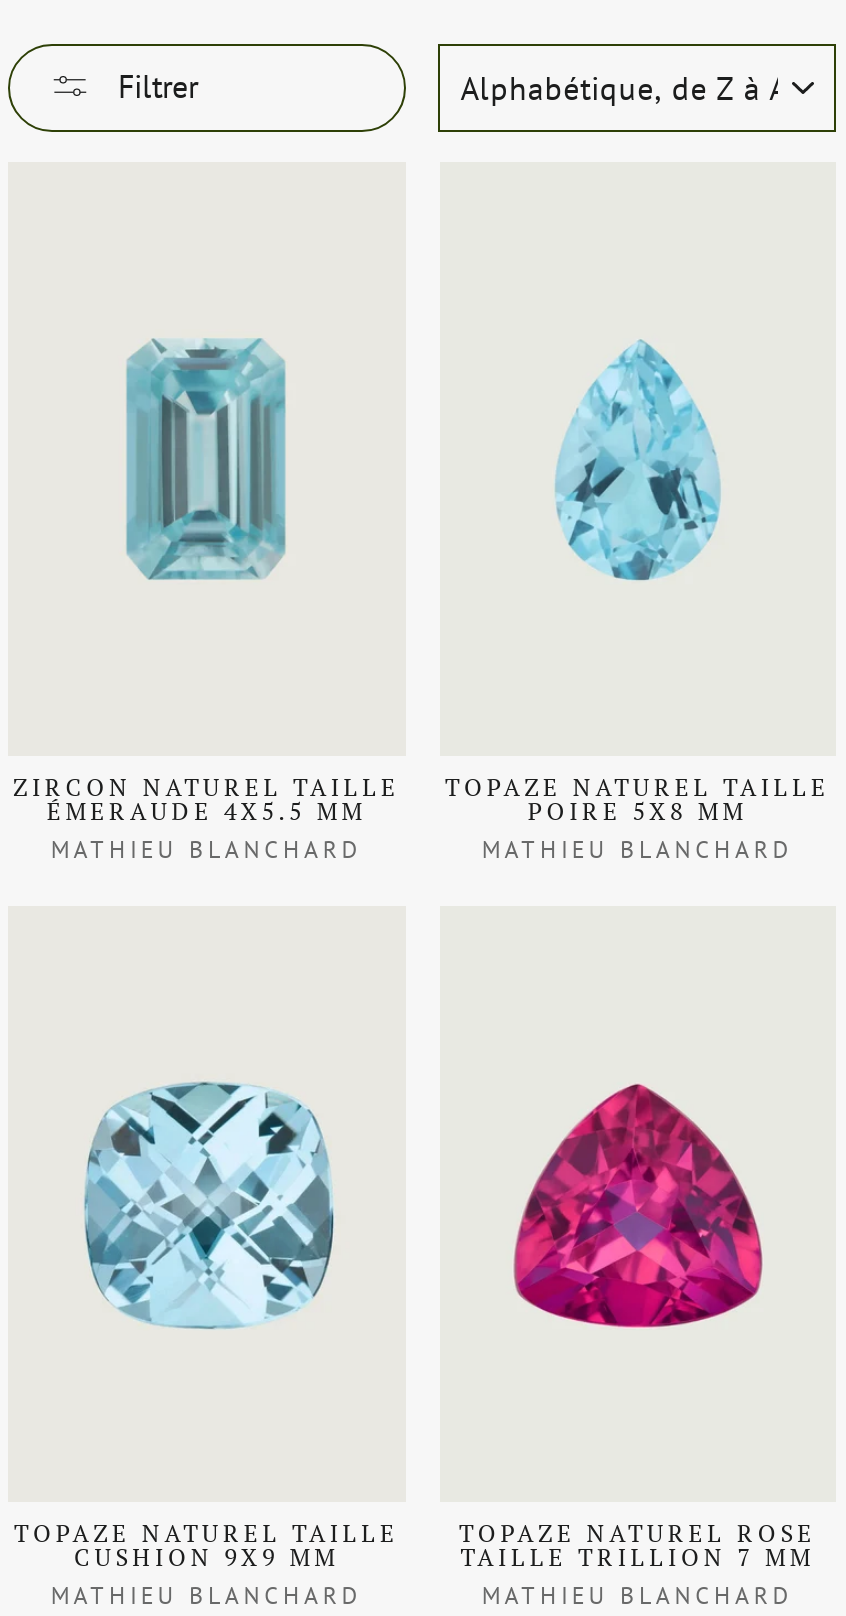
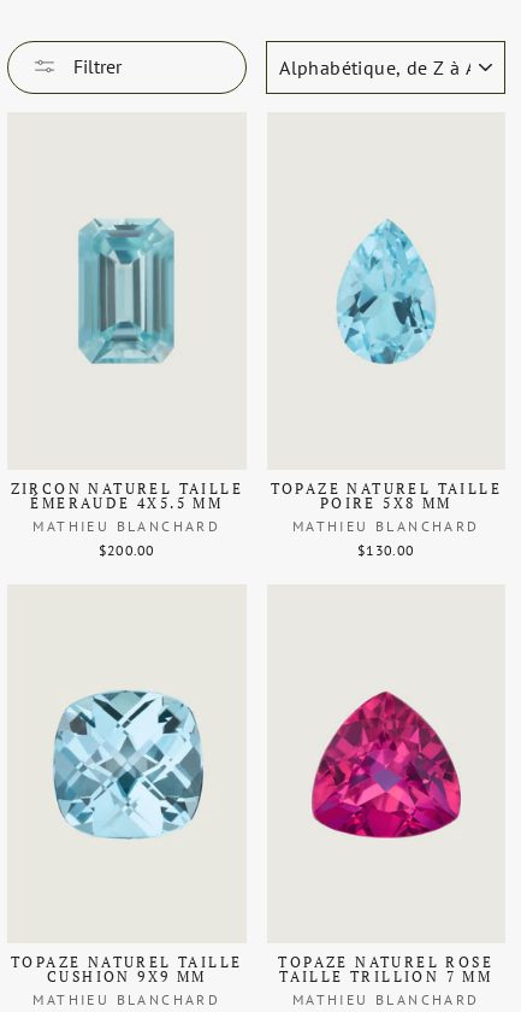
none -> [98,541,155,559] $200.00
none -> [358,541,414,559] $130.00

